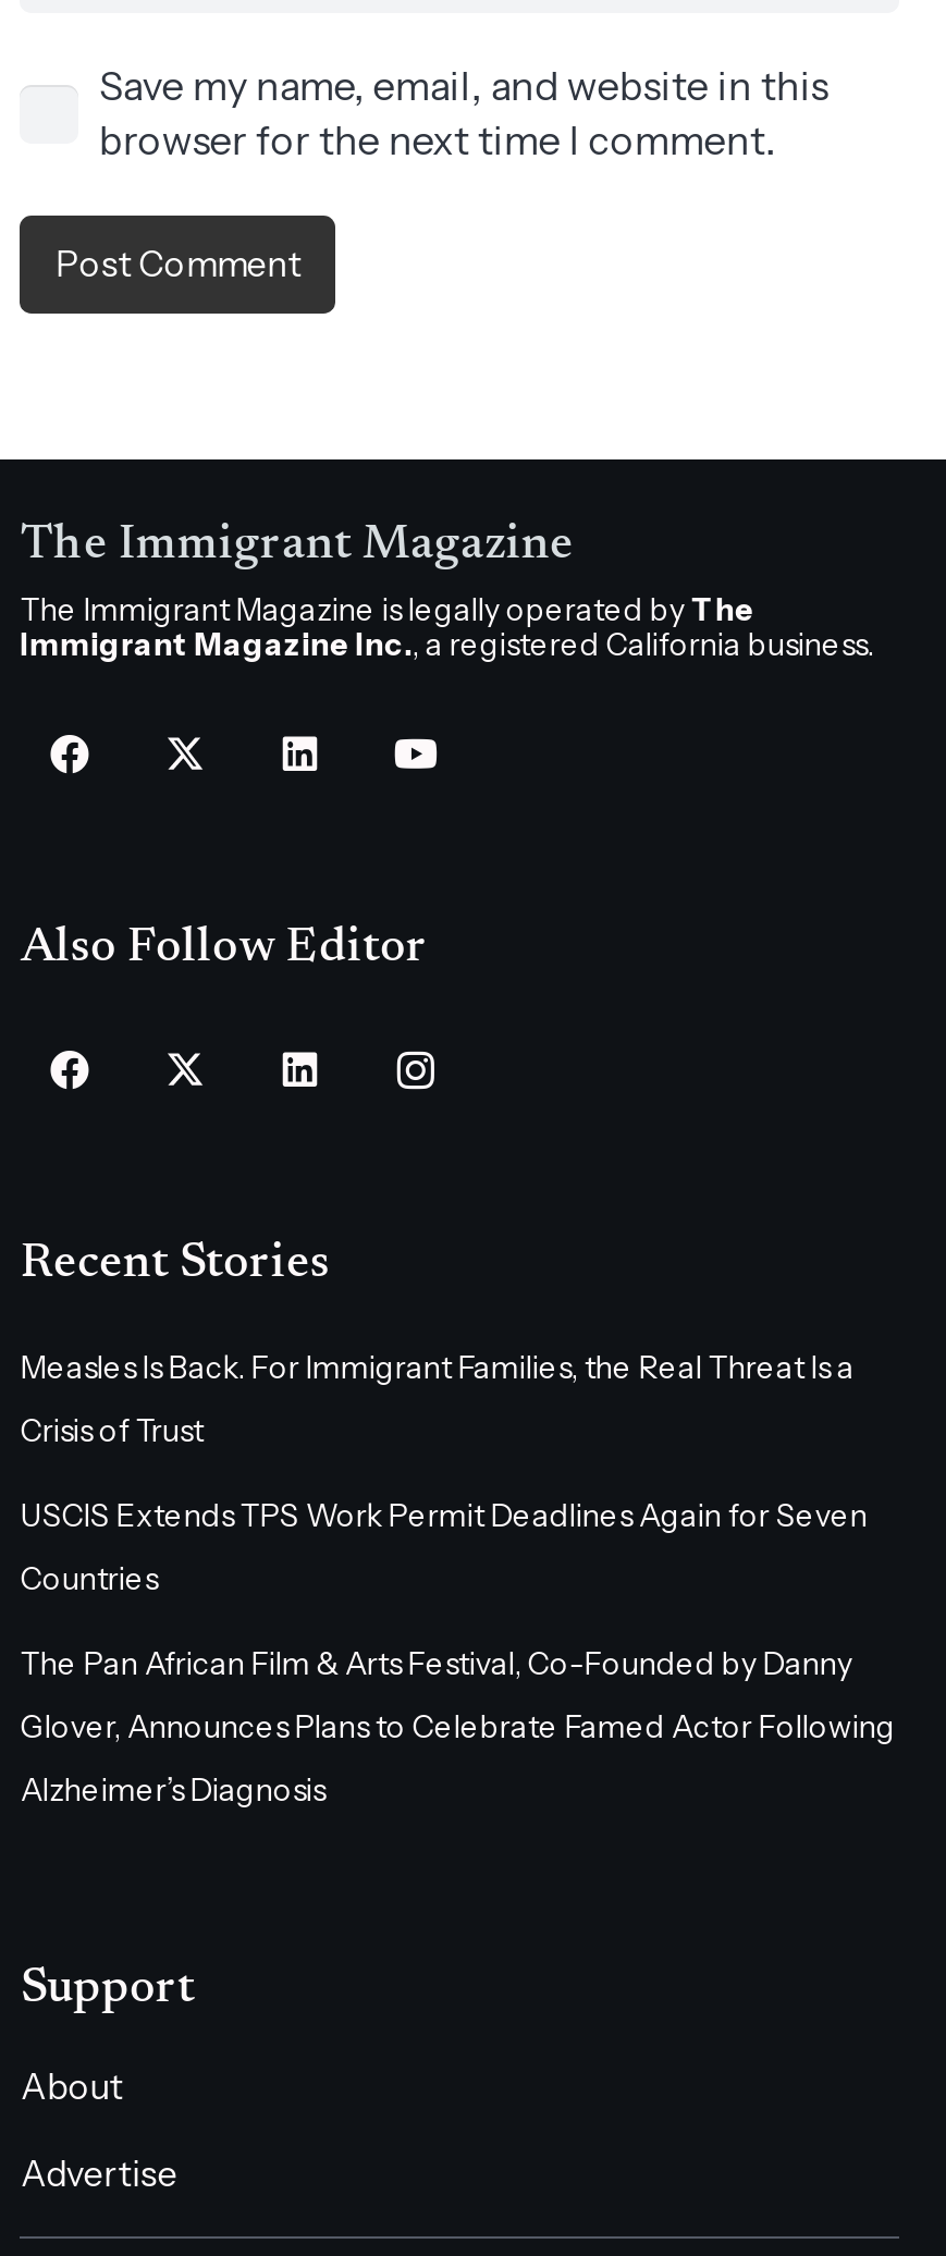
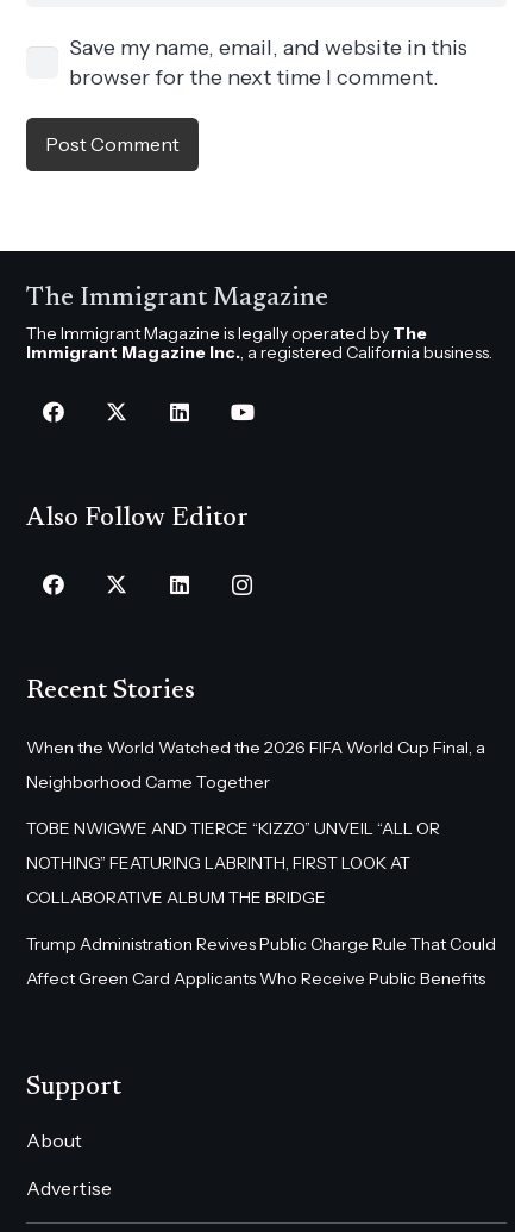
[20,1348,854,1388] Measles Is Back. For Immigrant Families, the Real Threat Is a -> [27,737,486,758] When the World Watched the 2026 FIFA World Cup Final, a
[20,1412,203,1451] Crisis of Trust -> [27,772,270,793] Neighborhood Came Together
[20,1496,867,1536] USCIS Extends TPS Work Permit Deadlines Again for Seven -> [27,818,441,839] TOBE NWIGWE AND TIERCE “KIZZO” UNVEIL “ALL OR
[20,1560,158,1599] Countries -> [27,853,411,874] NOTHING” FEATURING LABRINTH, FIRST LOOK AT
[20,1645,852,1684] The Pan African Film & Arts Festival, Co-Founded by Danny -> [27,887,326,908] COLLABORATIVE ALBUM THE BRIDGE
[20,1708,896,1747] Glover, Announces Plans to Celebrate Famed Actor Following -> [27,933,496,955] Trump Administration Revives Public Charge Rule That Could
[20,1771,325,1810] Alzheimer’s Diagnosis -> [27,968,486,989] Affect Green Card Applicants Who Receive Public Benefits

